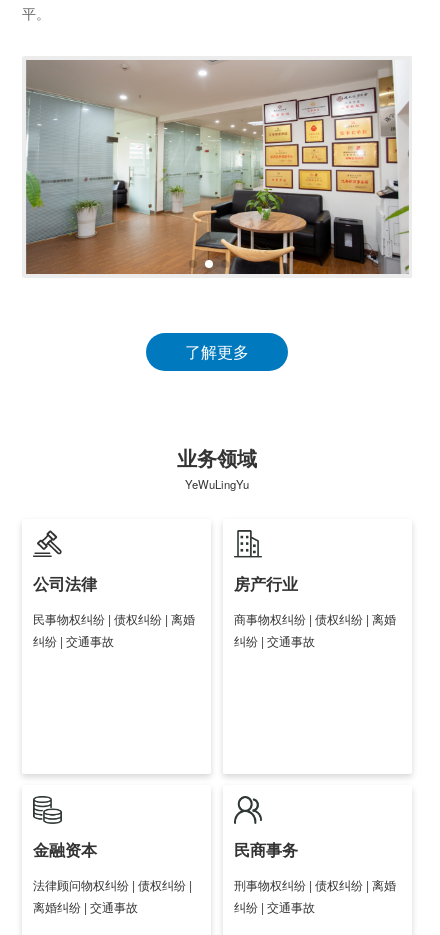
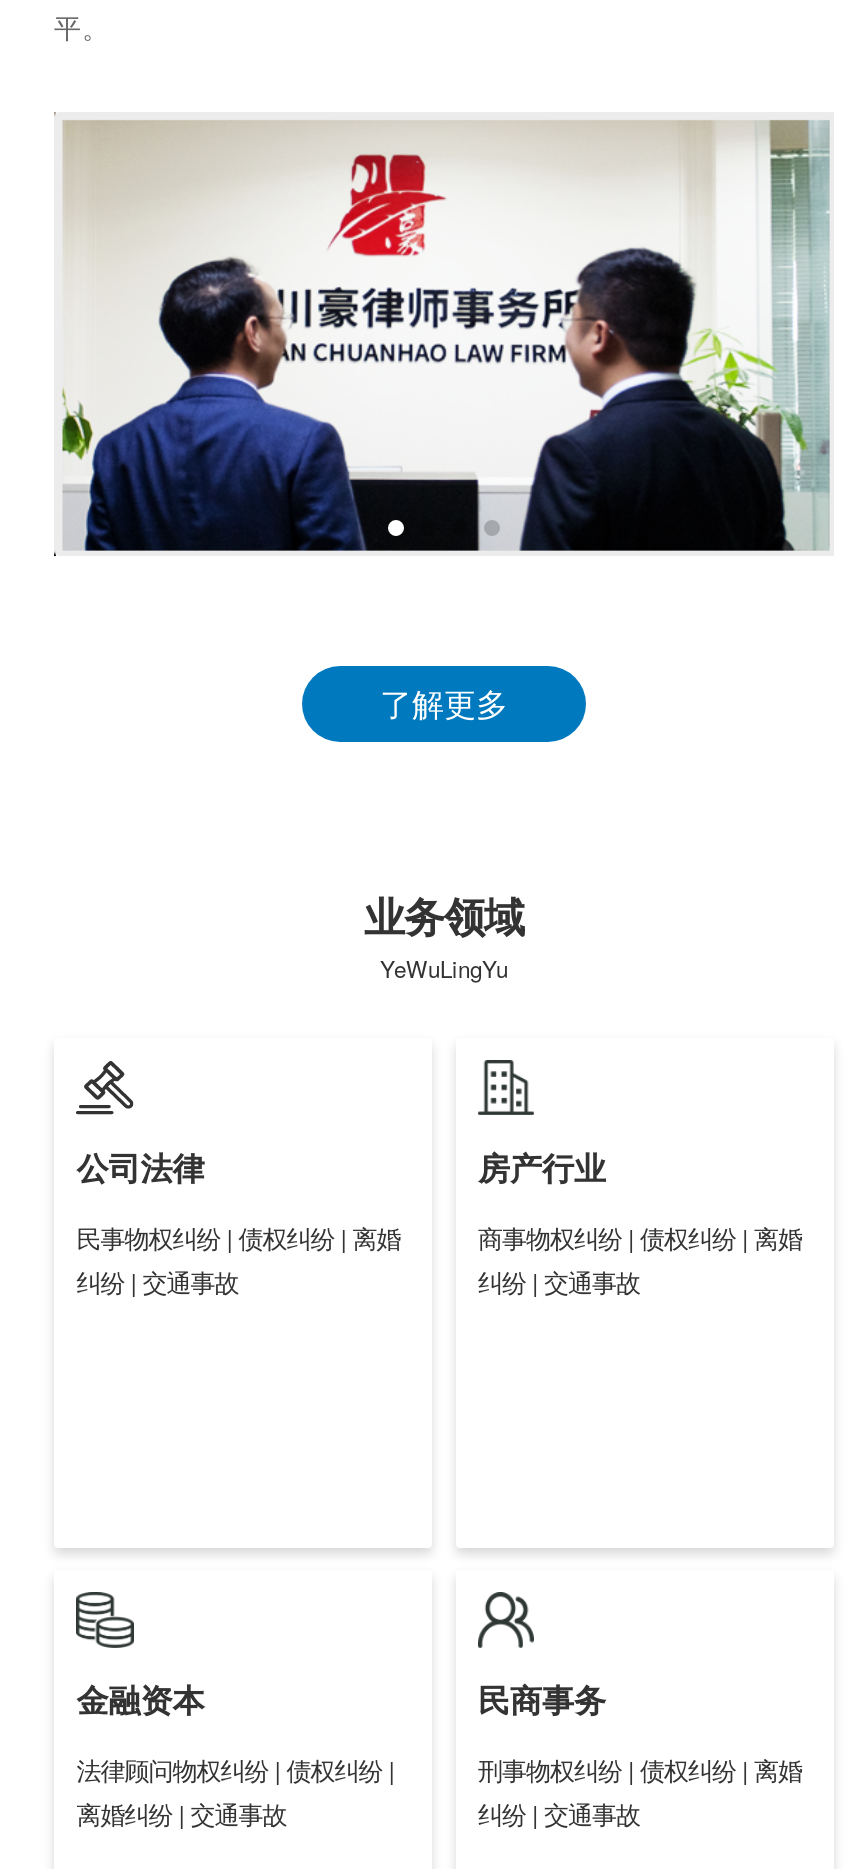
[25,60,409,275] [image] -> [54,118,830,556] [image]

